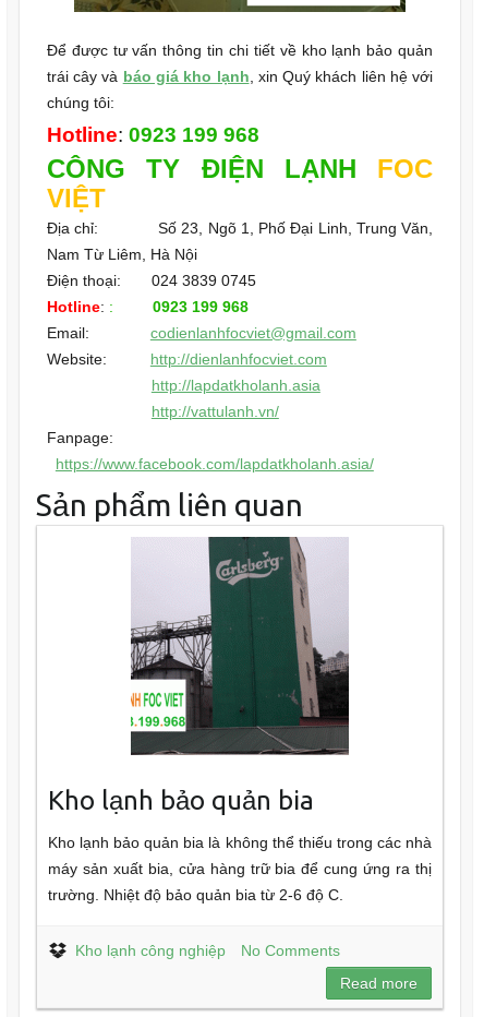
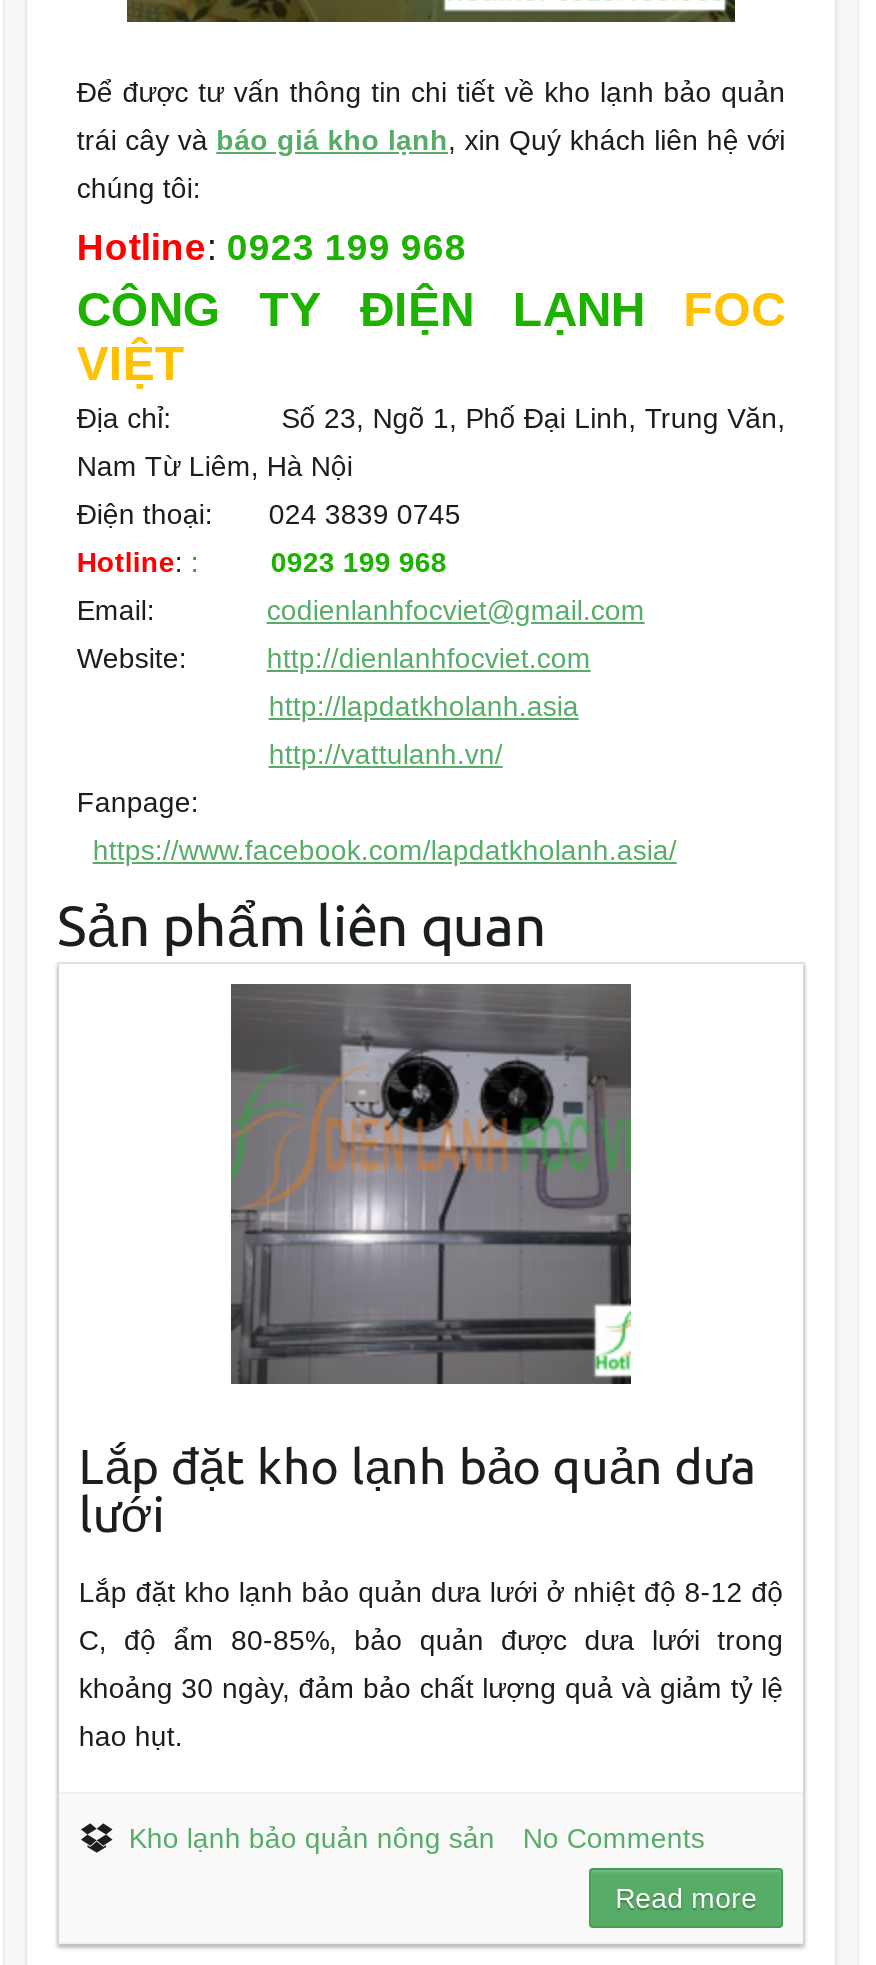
[130,537,350,725] [image] -> [229,982,633,1386] [image]
[48,785,432,959] Kho lạnh bảo quản bia | Kho lạnh bảo quản bia là không thể thiếu trong các nhà | máy sản xuất bia, cửa hàng trữ bia để cung ứng ra thị | trường. Nhiệt độ bảo quản bia từ 2-6 độ C. | Kho lạnh công nghiệp -> [79,1439,783,1853] Lắp đặt kho lạnh bảo quản dưa | lưới | Lắp đặt kho lạnh bảo quản dưa lưới ở nhiệt độ 8-12 độ | C, độ ẩm 80-85%, bảo quản được dưa lưới trong | khoảng 30 ngày, đảm bảo chất lượng quả và giảm tỷ lệ | hao hụt. | Kho lạnh bảo quản nông sản

